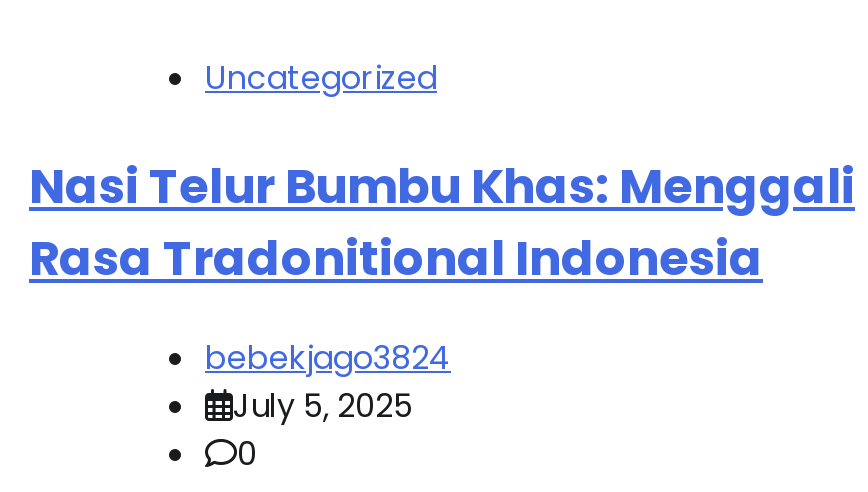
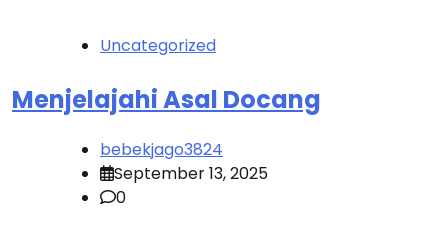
[29,154,855,292] Nasi Telur Bumbu Khas: Menggali | Rasa Tradonitional Indonesia -> [12,83,321,116] Menjelajahi Asal Docang
[233,383,413,429] July 5, 2025 -> [114,162,268,185] September 13, 2025

